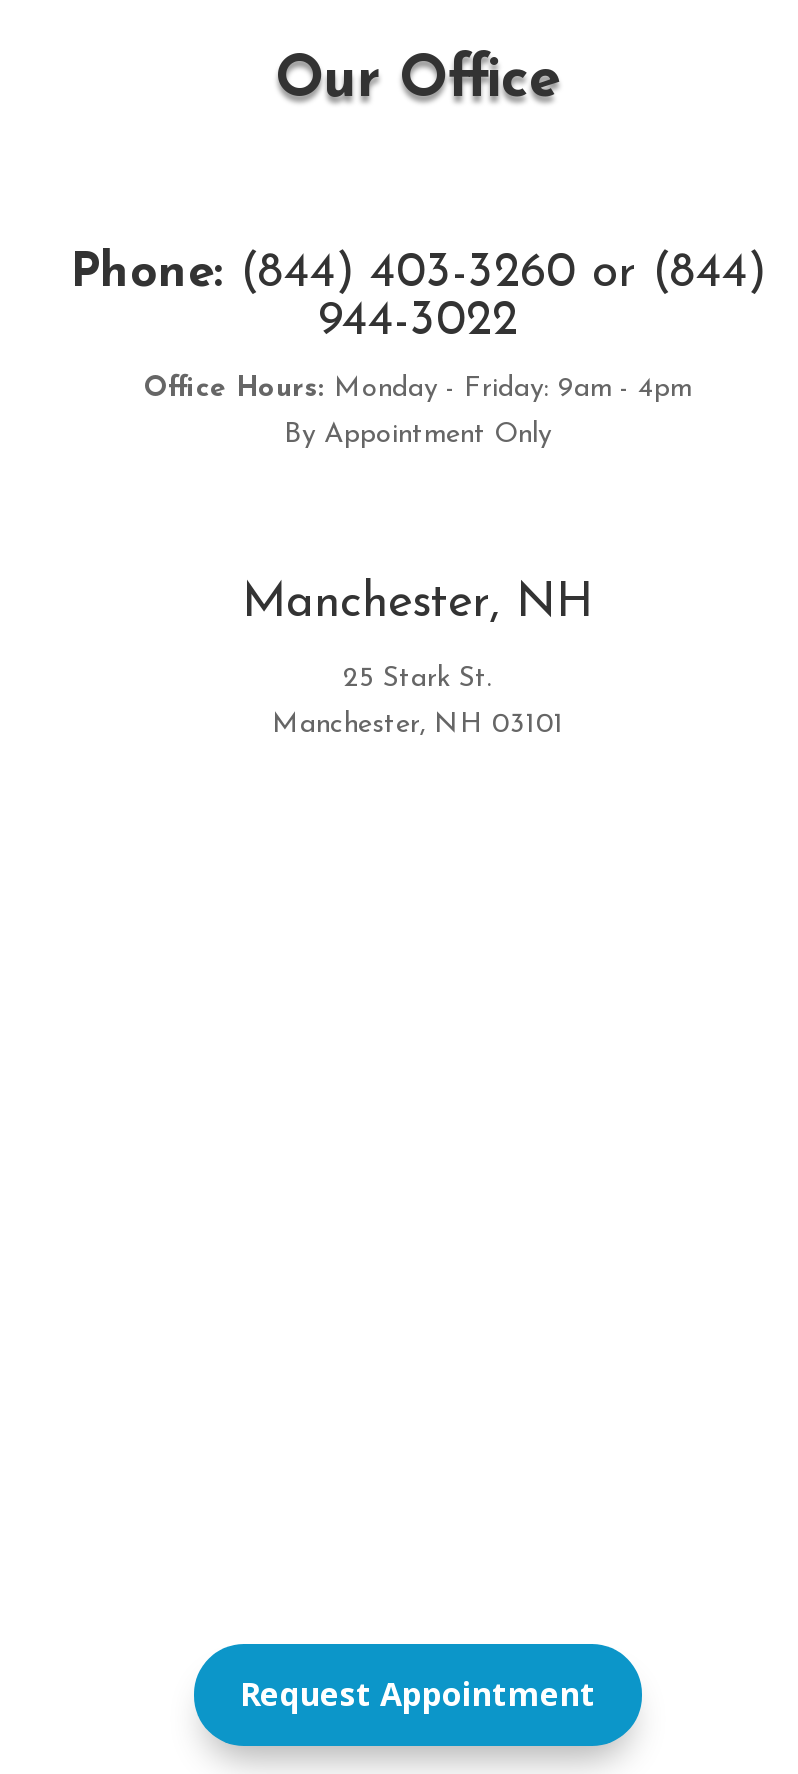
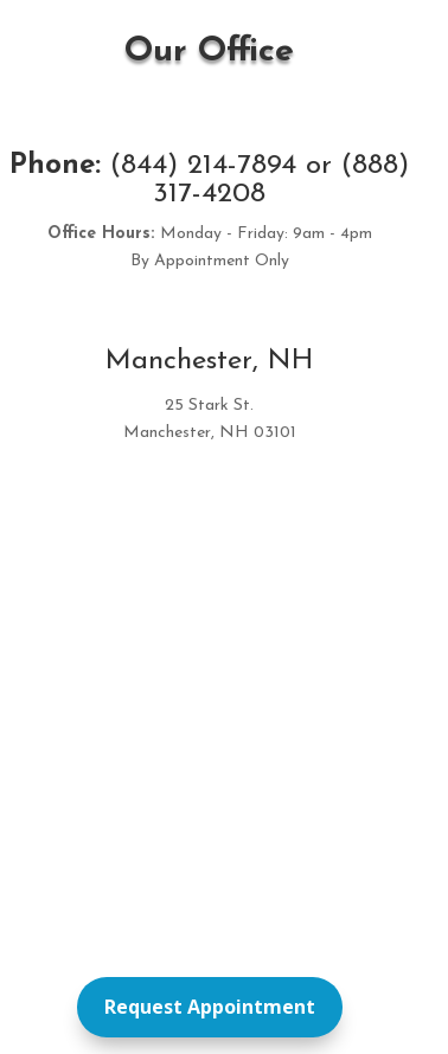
[70,250,766,298] Phone: (844) 403-3260 or (844) -> [10,152,409,180] Phone: (844) 214-7894 or (888)
[318,298,518,346] 944-3022 -> [153,180,266,209] 317-4208

